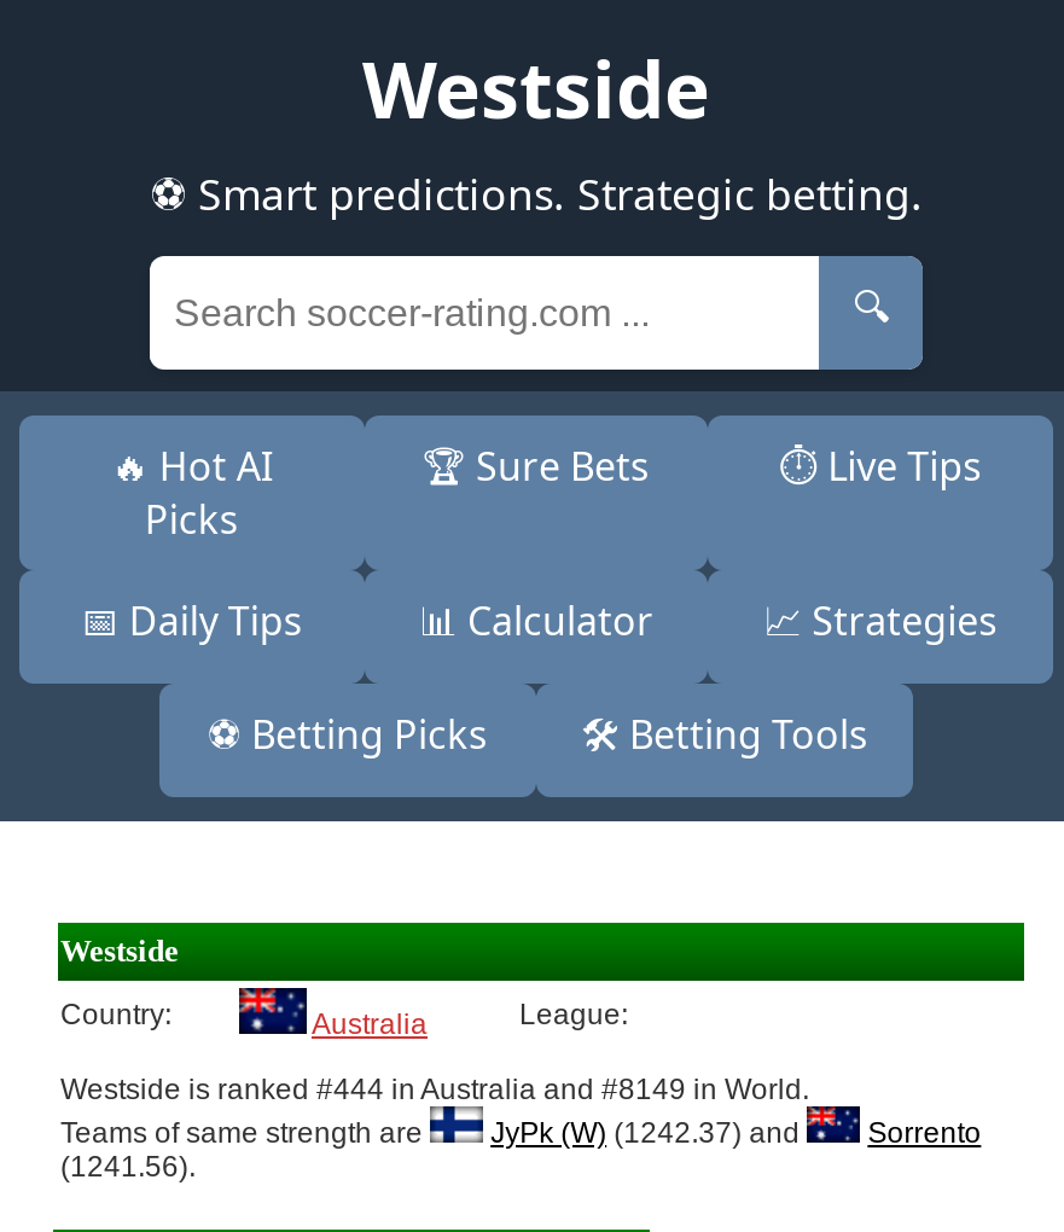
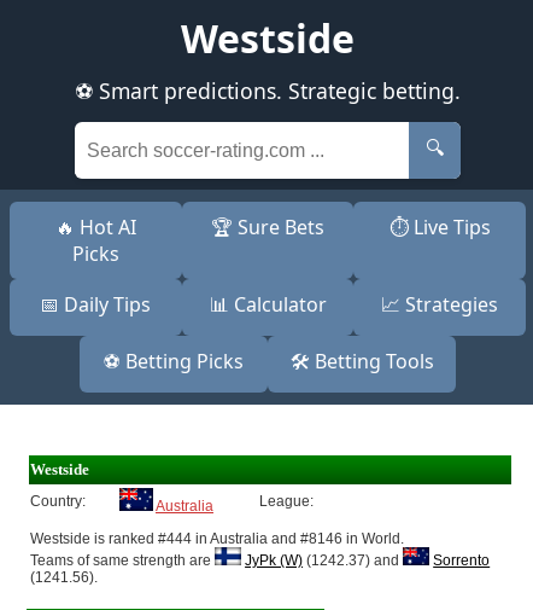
[60,1073,809,1106] Westside is ranked #444 in Australia and #8149 in World. -> [30,530,404,547] Westside is ranked #444 in Australia and #8146 in World.

